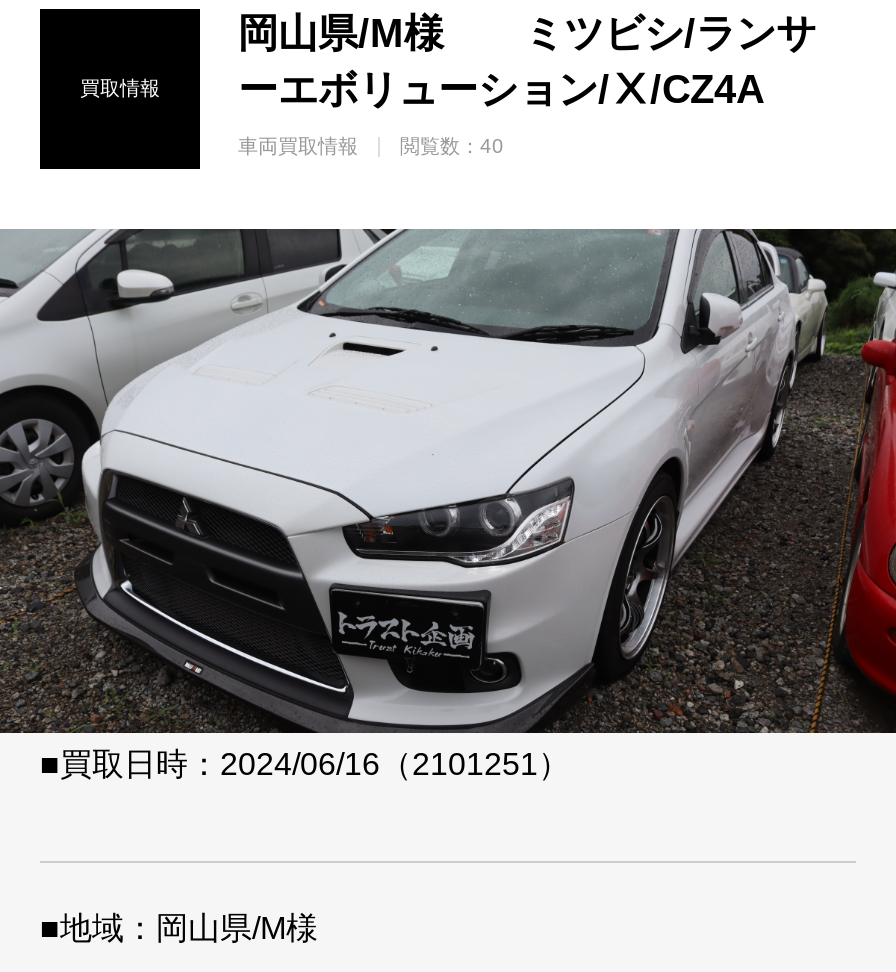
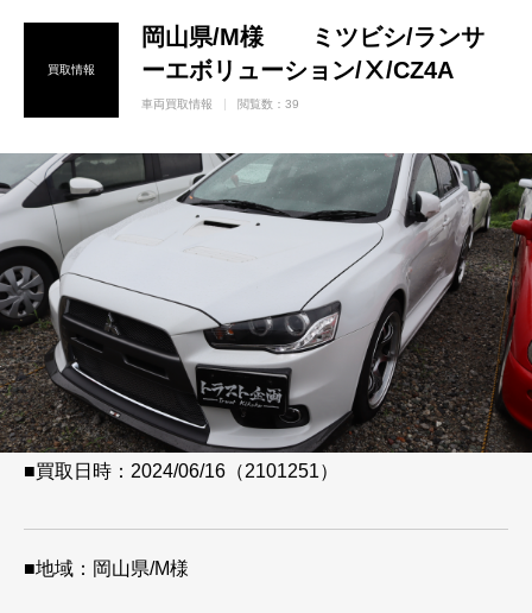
[238,135,504,157] 車両買取情報 閲覧数：40 -> [141,97,299,110] 車両買取情報 閲覧数：39

